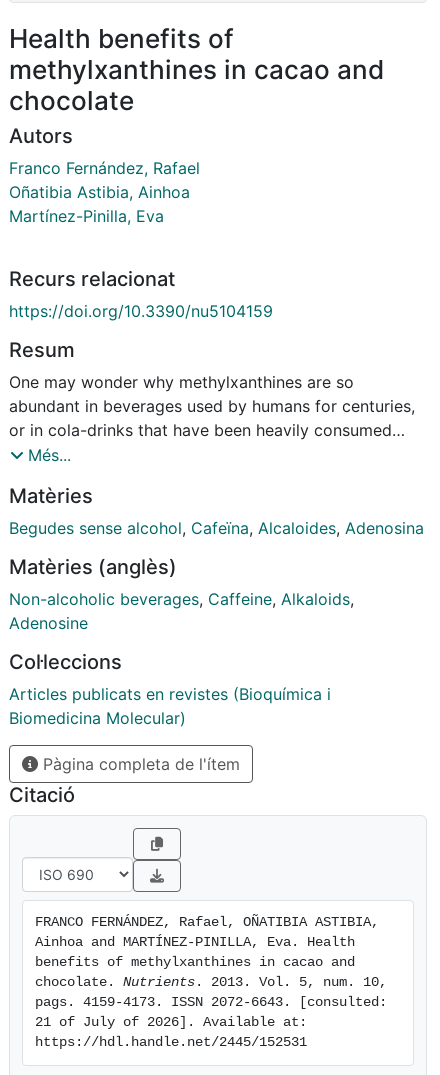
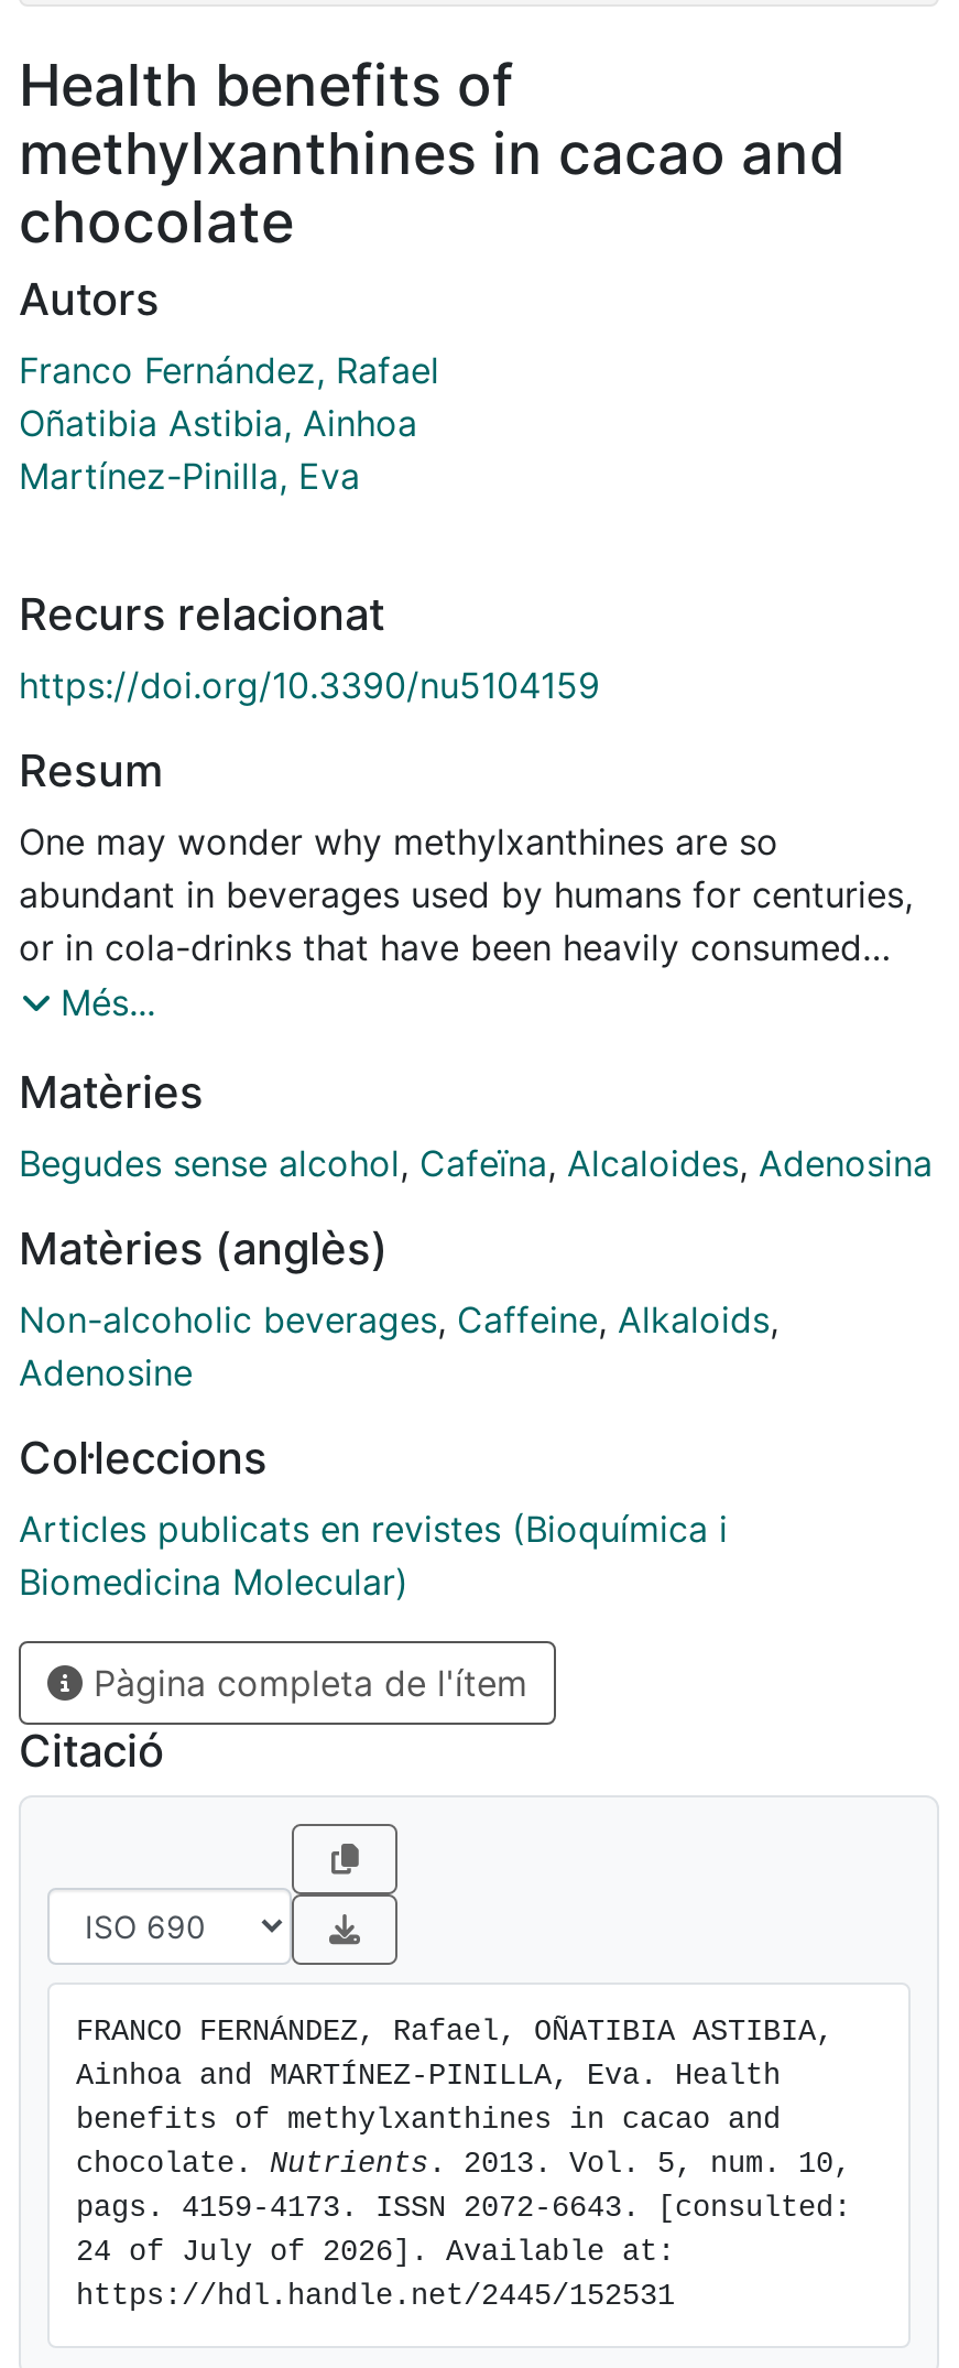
[35,1015,307,1030] 21 of July of 2026]. Available at: -> [76,2237,675,2270] 24 of July of 2026]. Available at:

